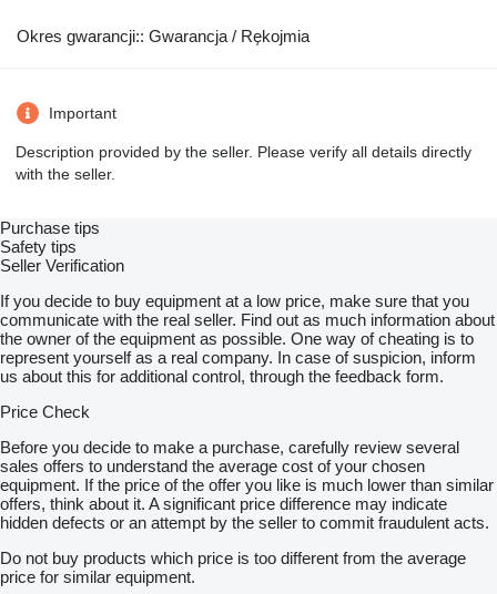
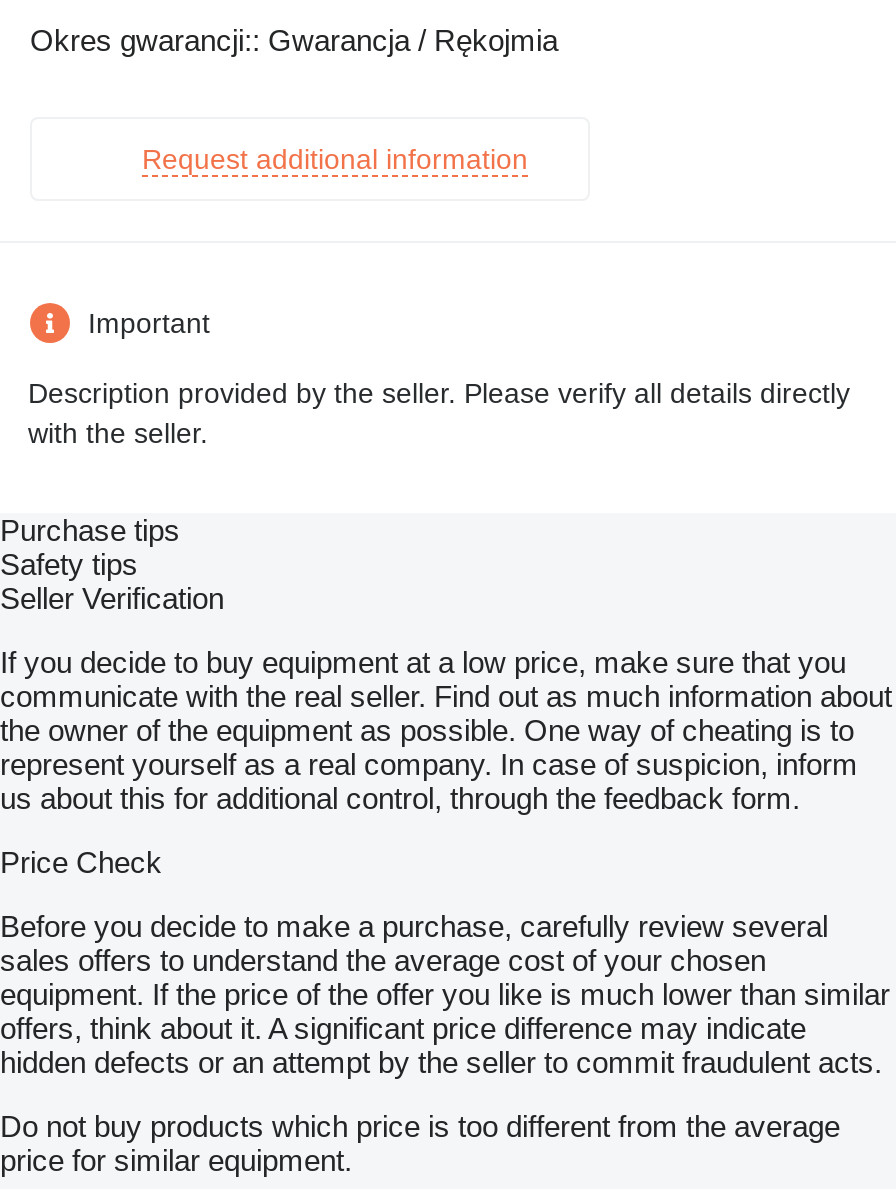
none -> [142,142,528,174] Request additional information

